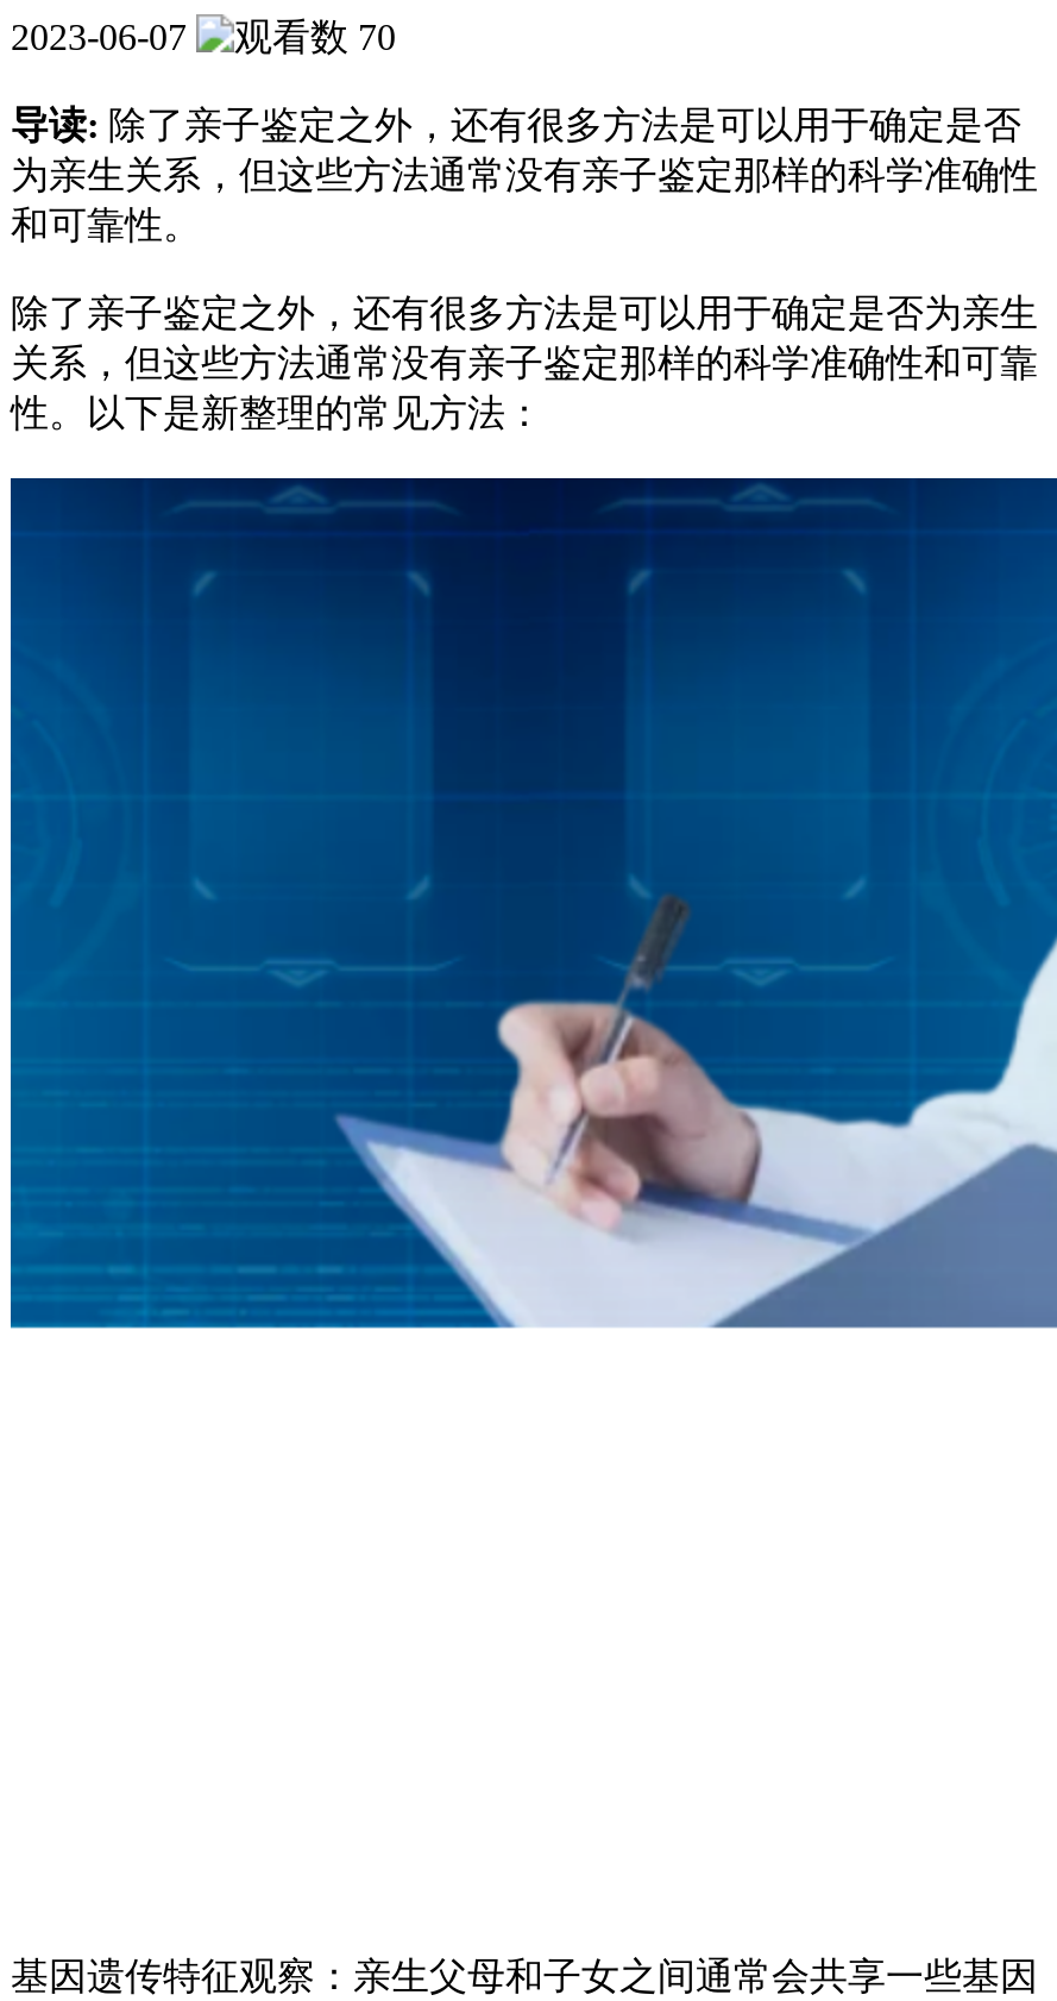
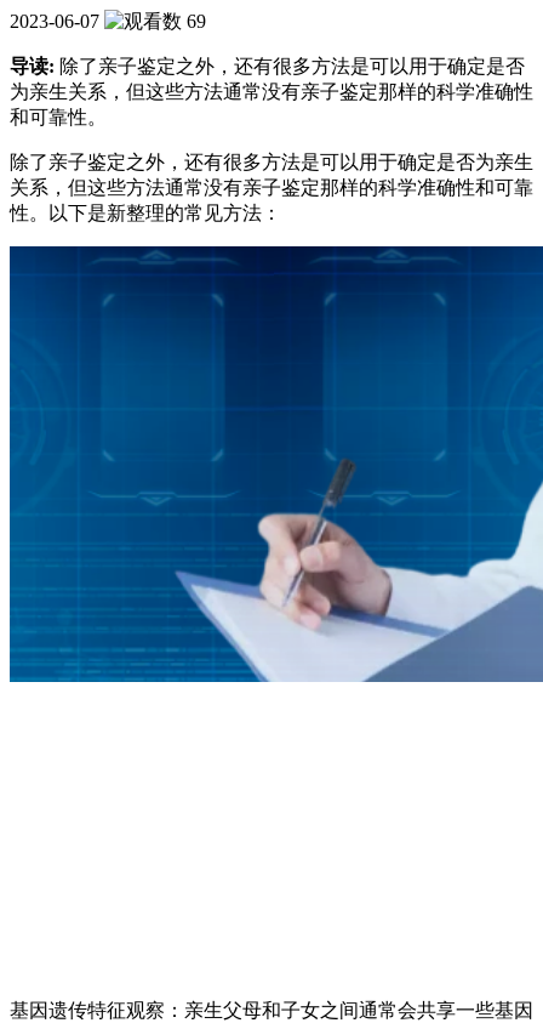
[358,16,396,57] 70 -> [187,11,206,31] 69

